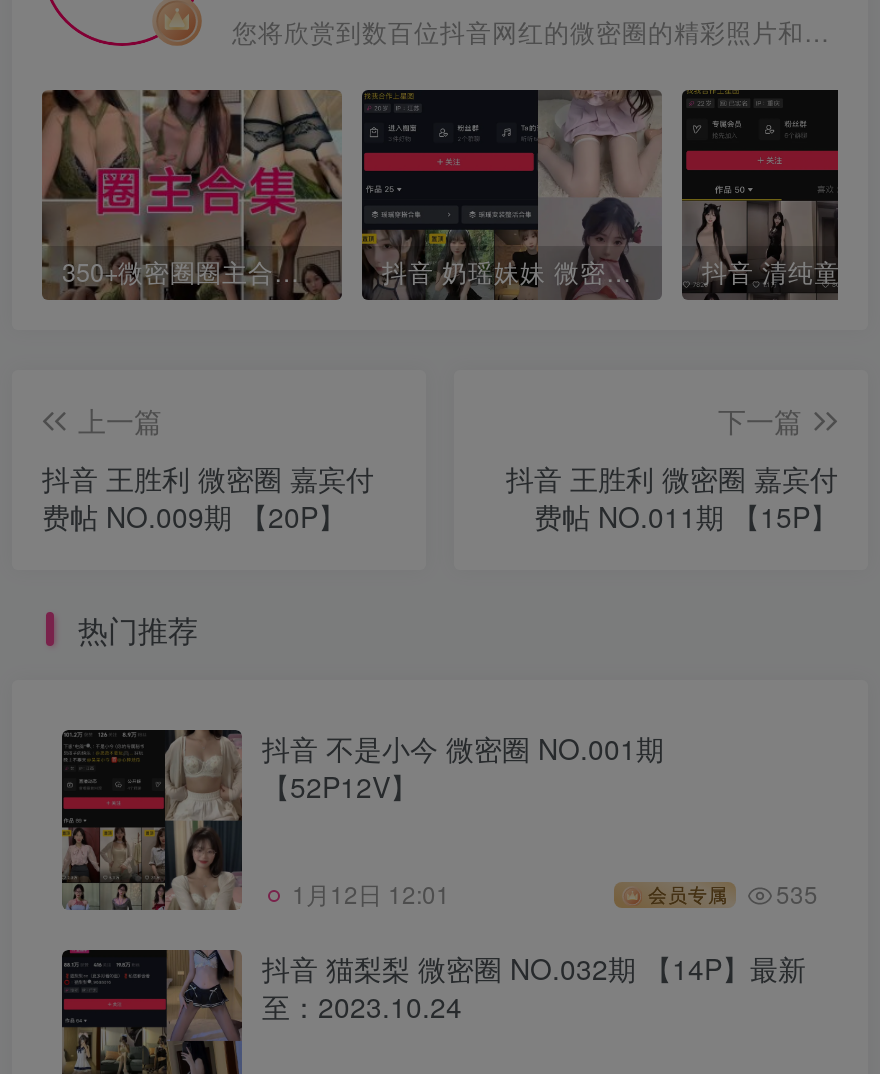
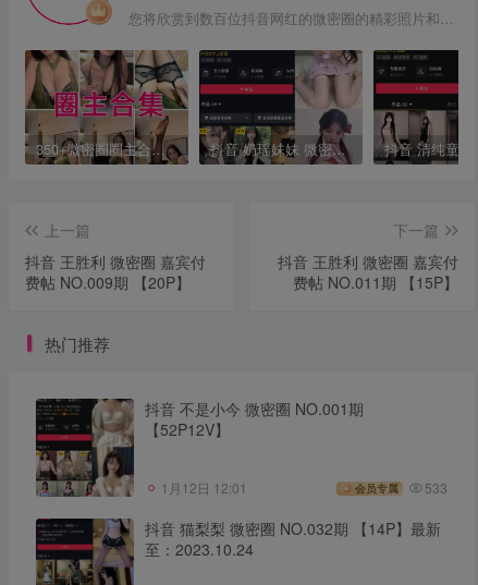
[648,877,818,911] 会员专属 535 -> [355,478,448,496] 会员专属 533

